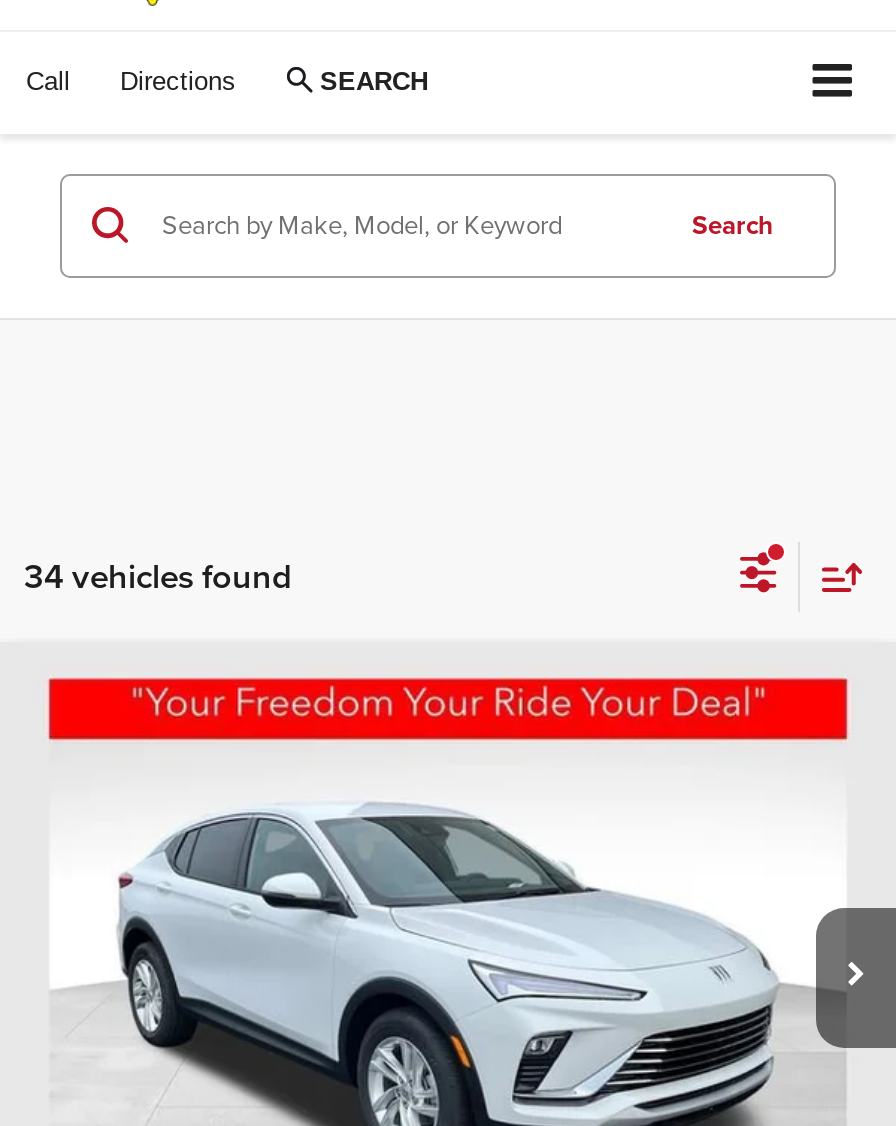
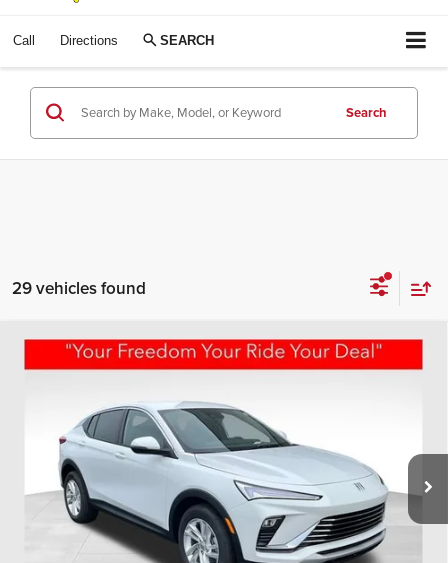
[24,552,292,600] 34 vehicles found -> [12,276,146,300] 29 vehicles found

